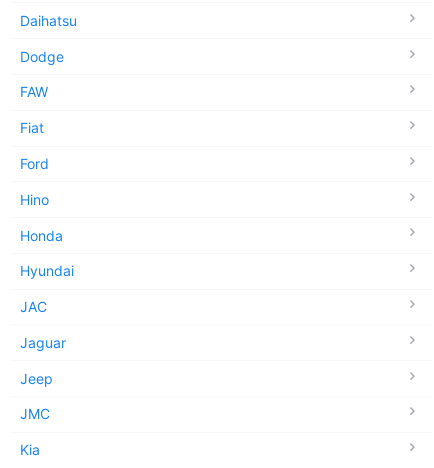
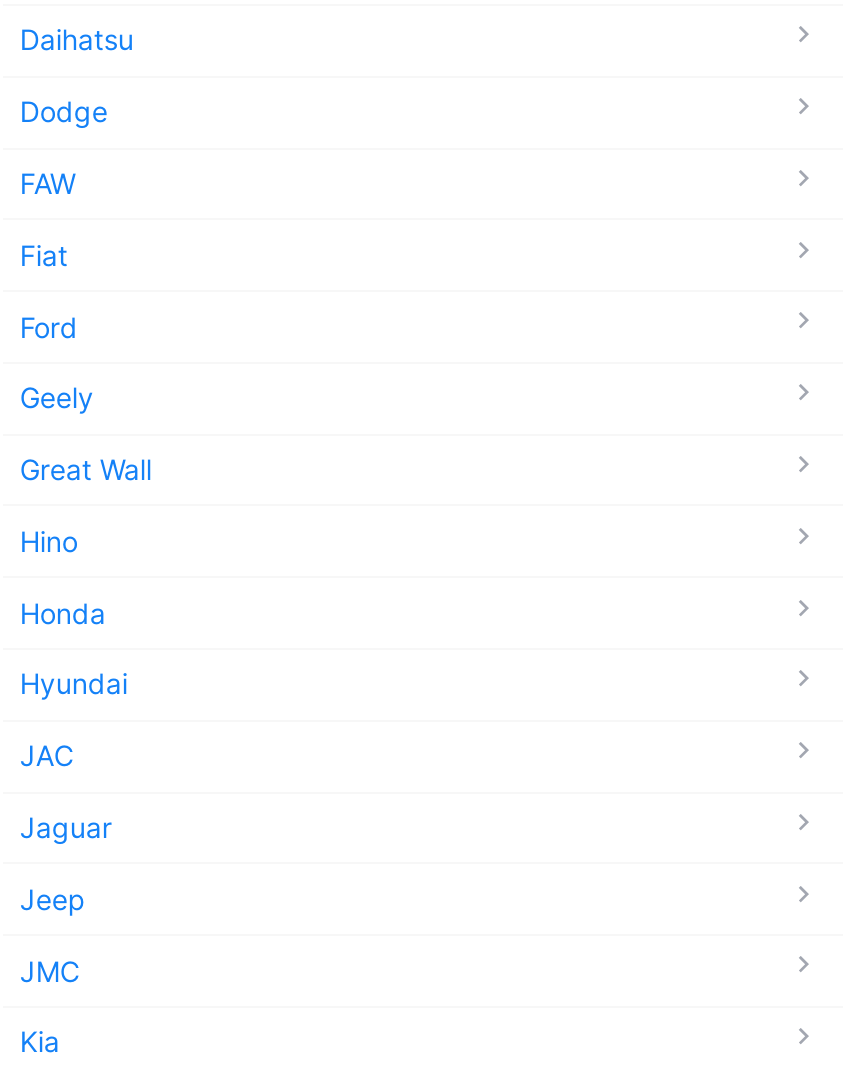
none -> [20,380,152,486] Geely | Great Wall

